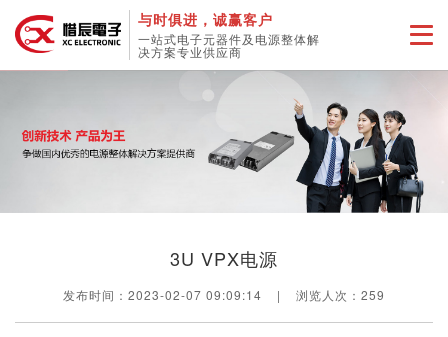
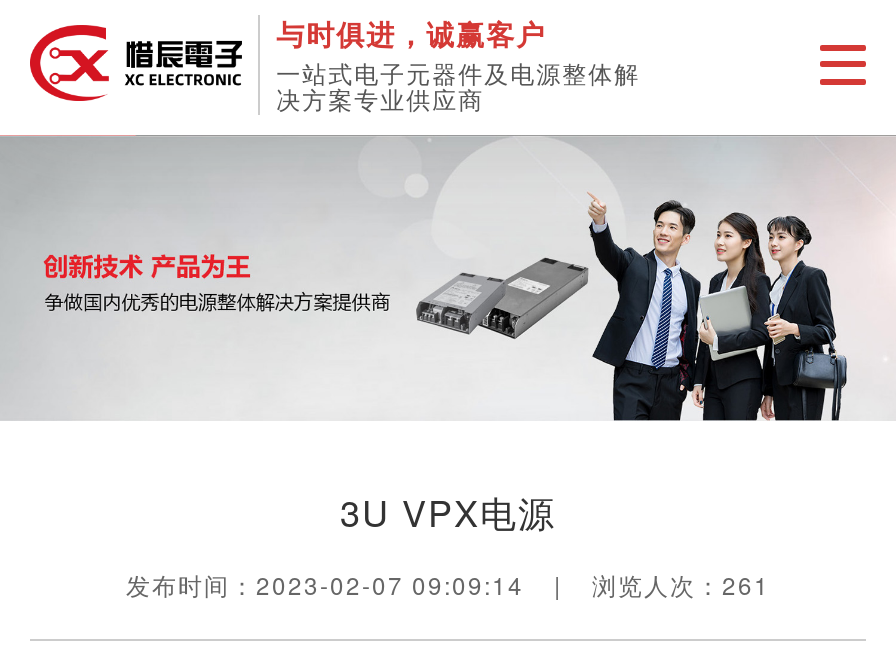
[296,286,385,303] 浏览人次：259 -> [592,567,770,601] 浏览人次：261

